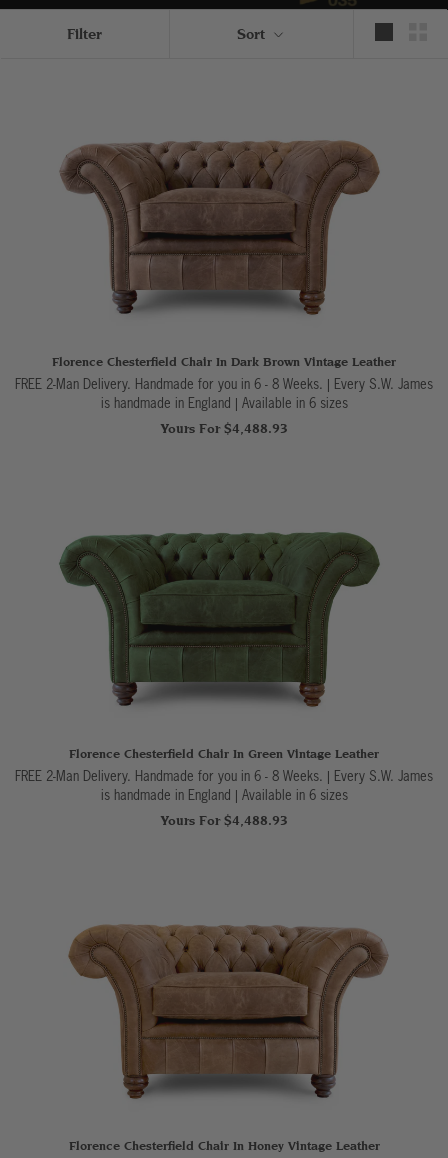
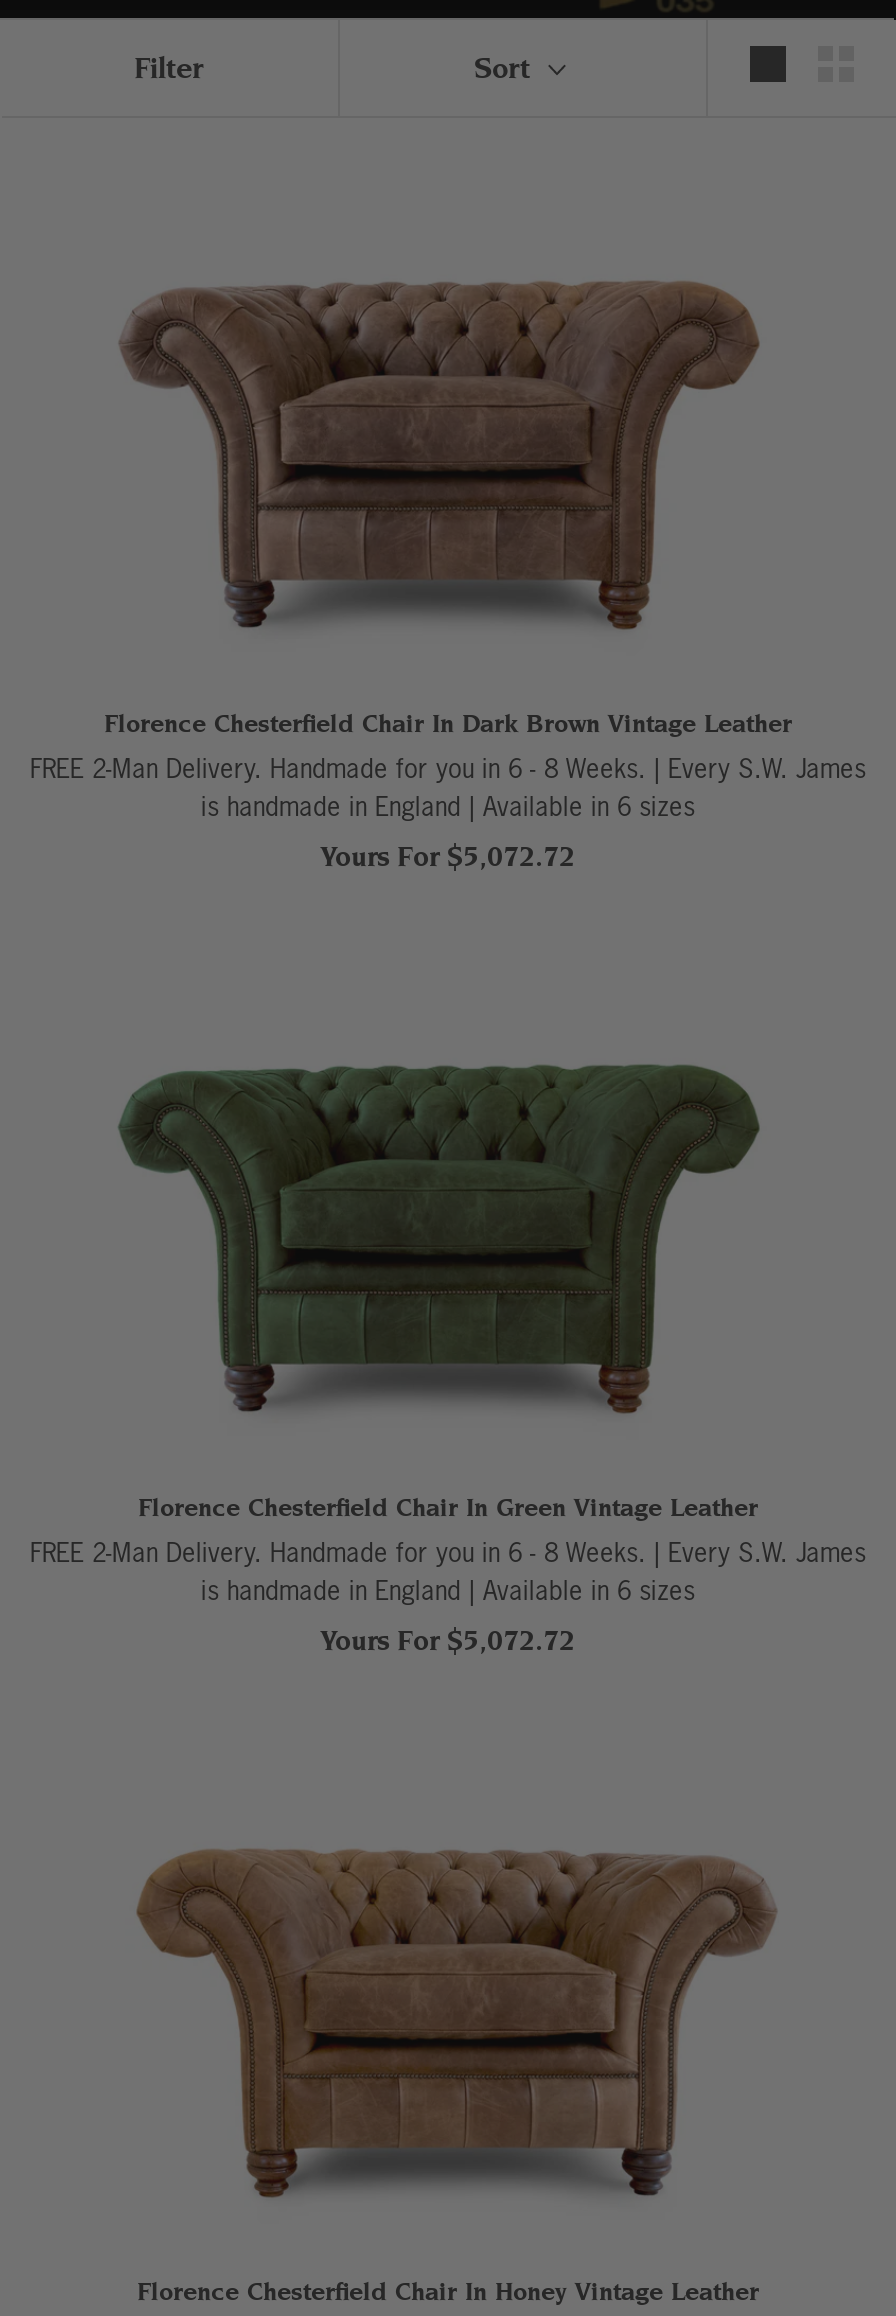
[160,420,287,437] Yours For $4,488.93 -> [321,840,575,874] Yours For $5,072.72
[160,812,287,829] Yours For $4,488.93 -> [321,1624,575,1658] Yours For $5,072.72

